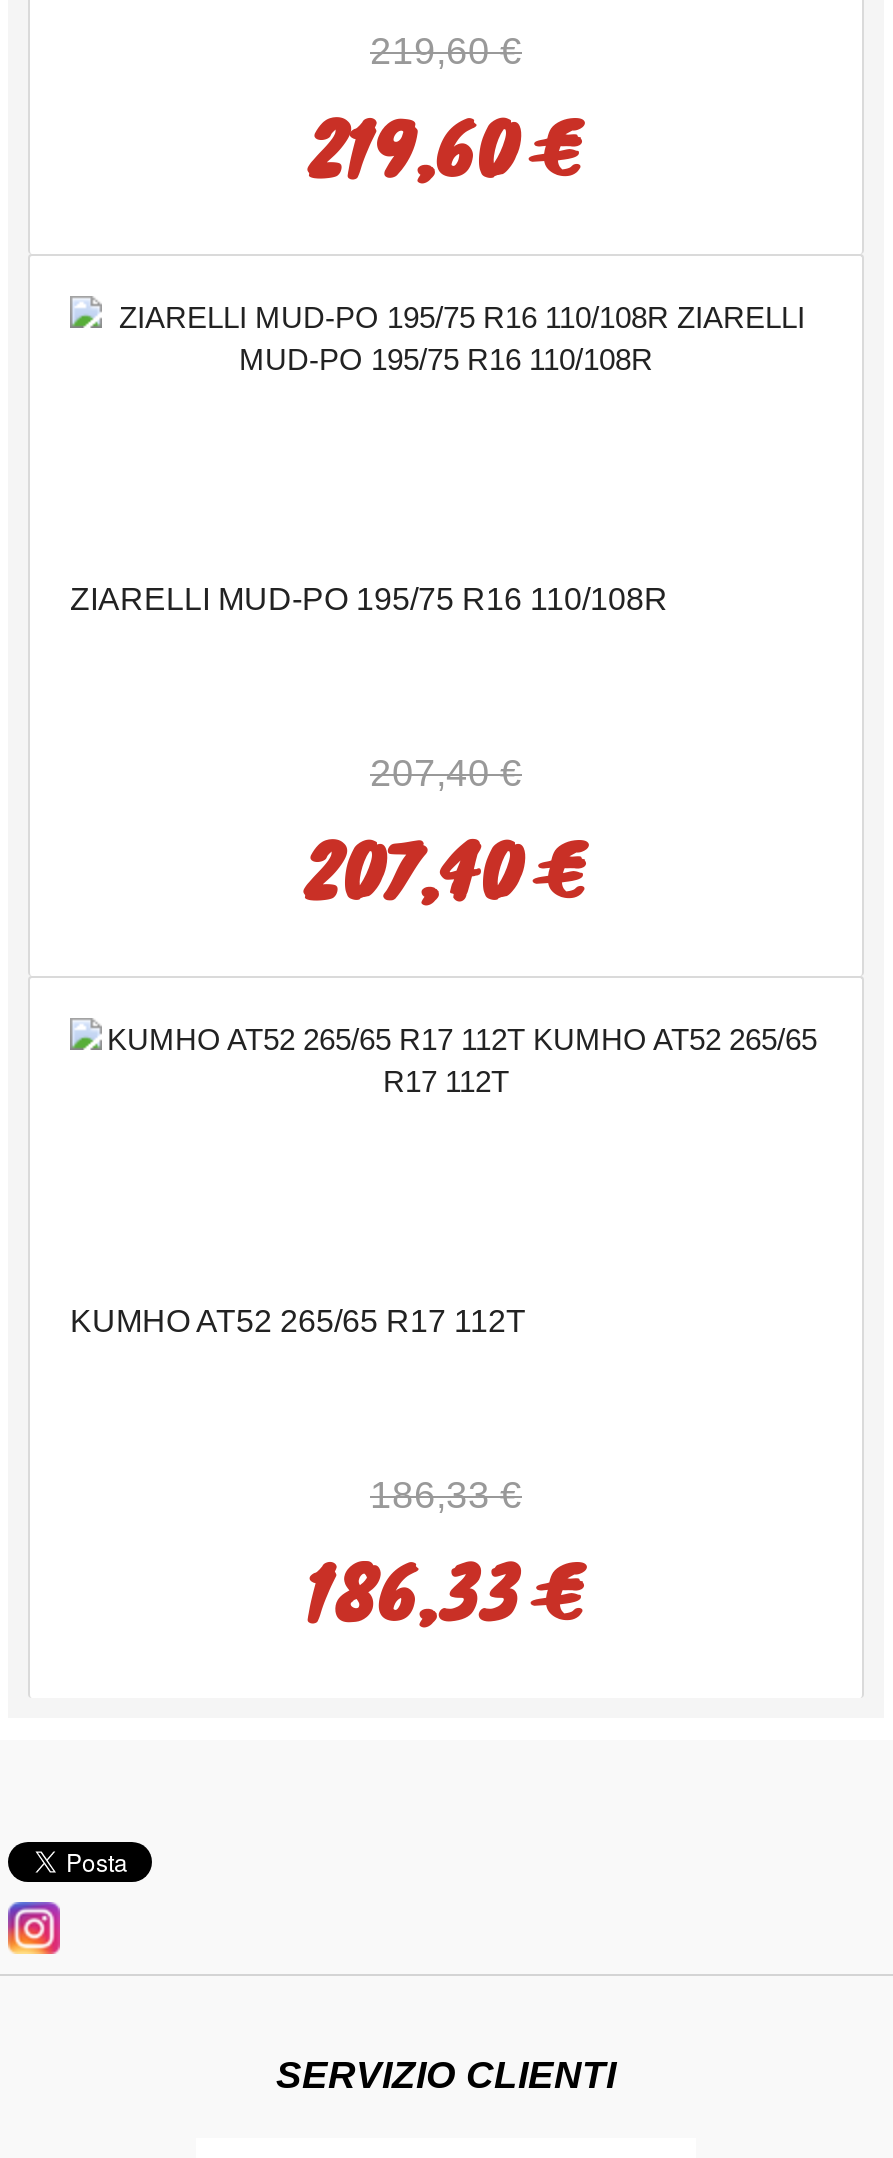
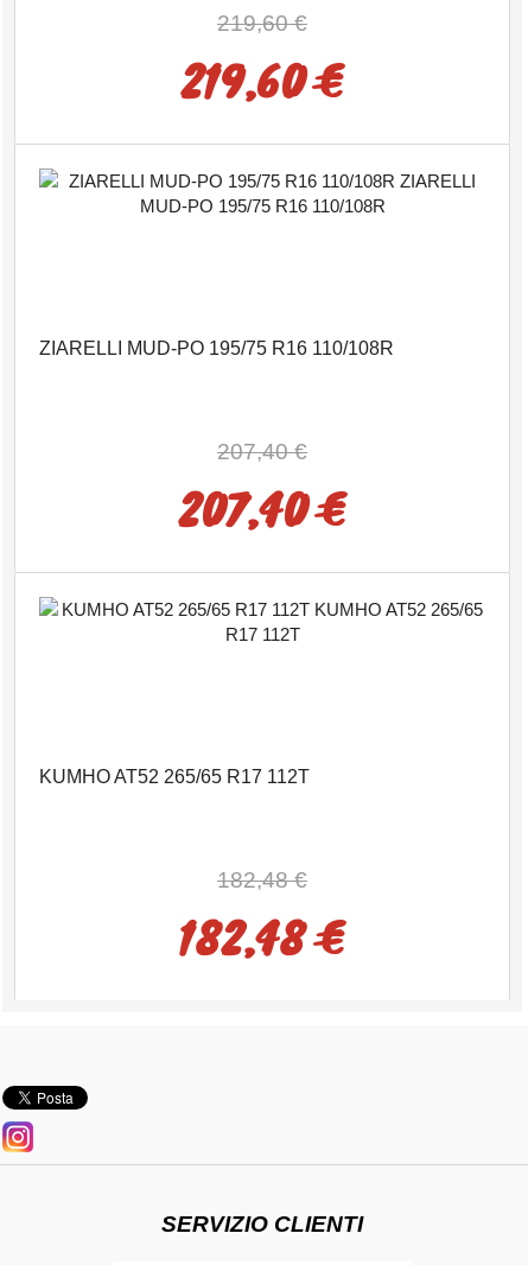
[370,1473,522,1515] 186,33 € -> [217,867,307,892] 182,48 €
[307,1535,585,1641] 186,33 € -> [179,904,345,967] 182,48 €

